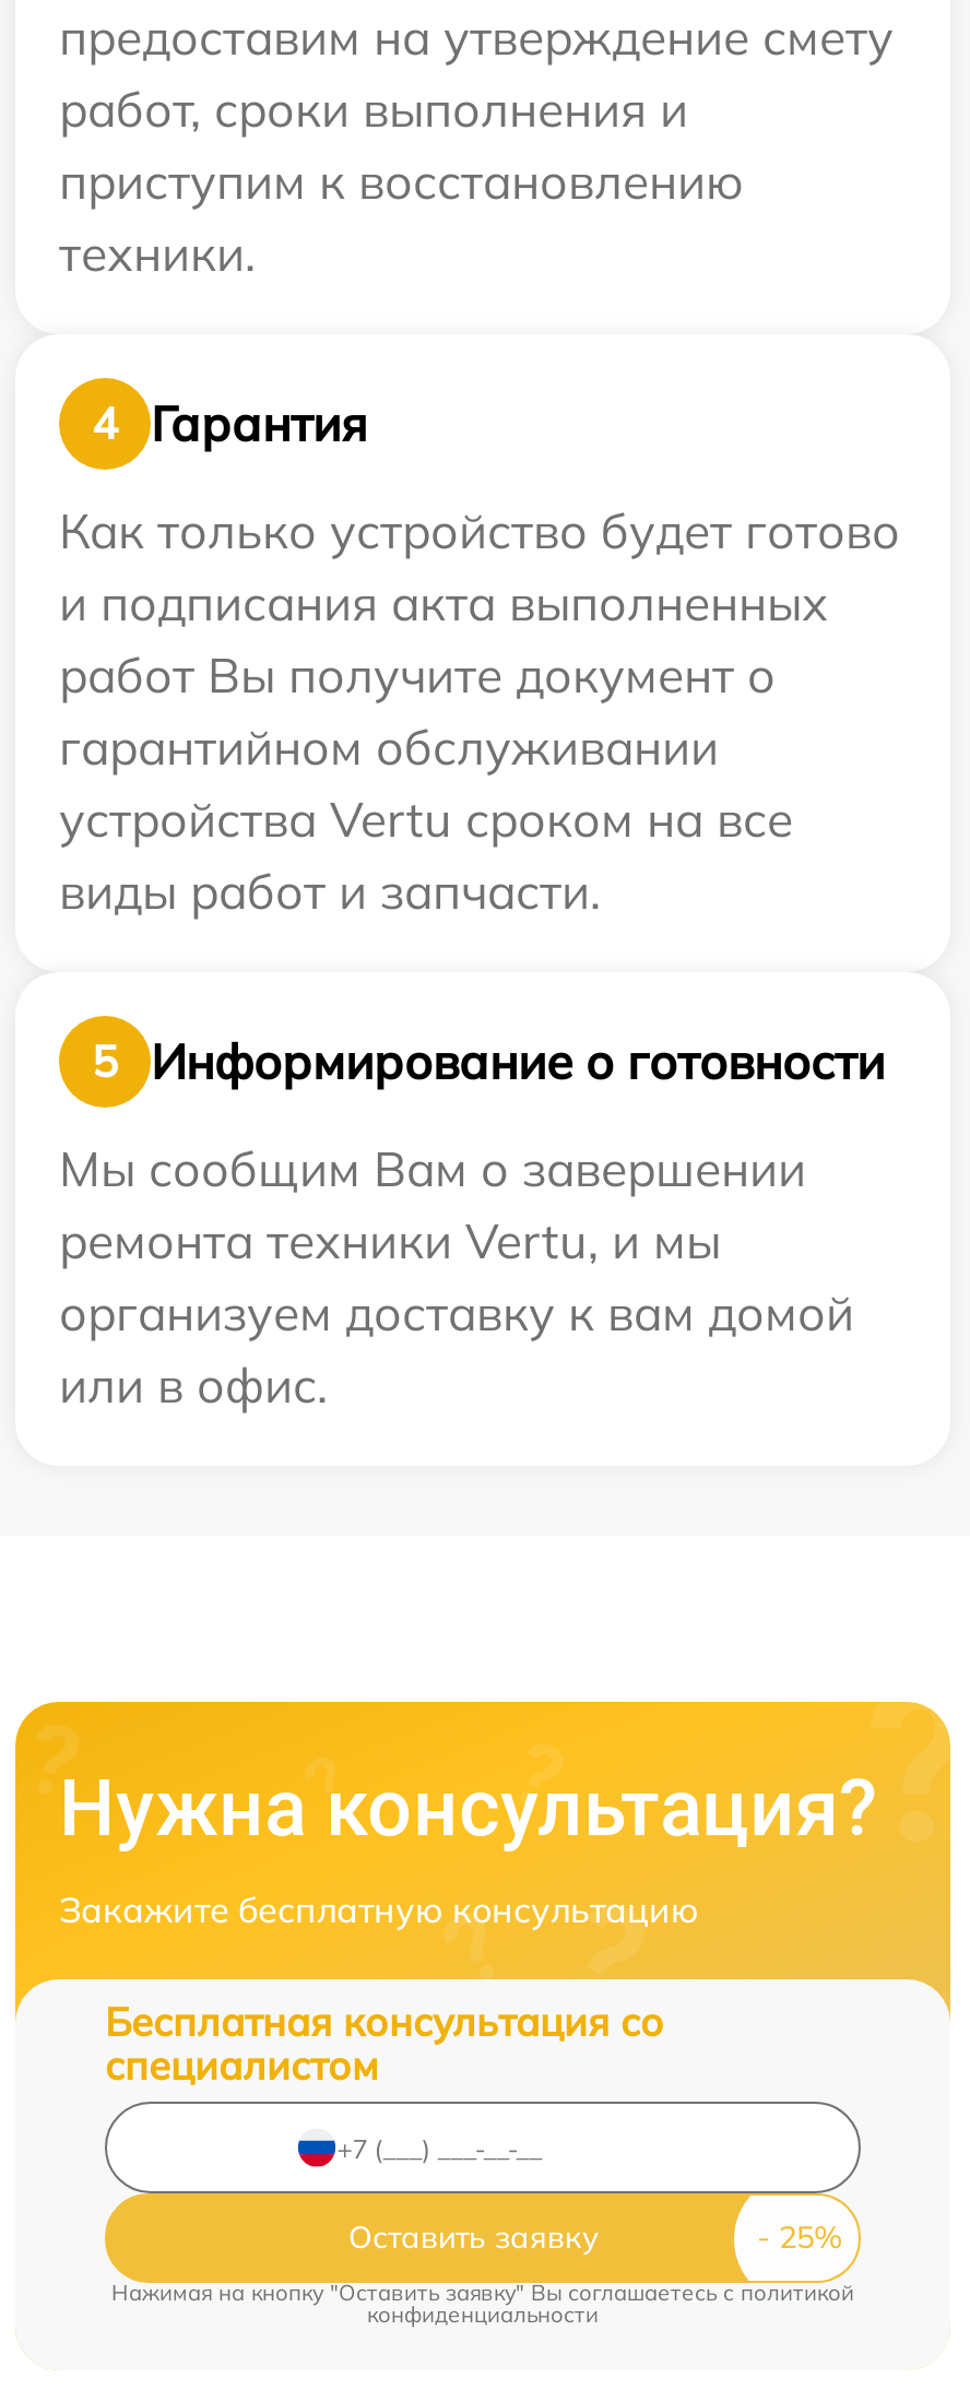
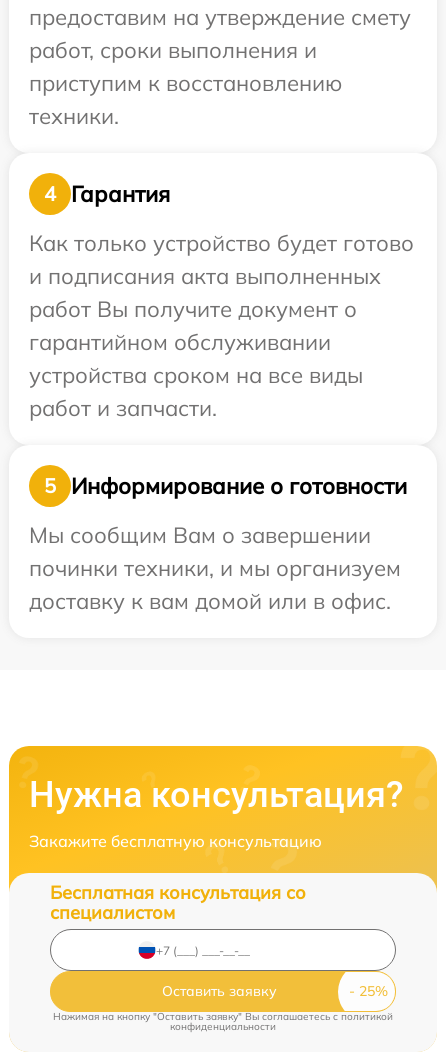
[59,789,793,922] устройства Vertu сроком на все | виды работ и запчасти. -> [29,361,363,422] устройства сроком на все виды | работ и запчасти.
[59,1210,854,1416] ремонта техники Vertu, и мы | организуем доставку к вам домой | или в офис. -> [29,554,401,615] починки техники, и мы организуем | доставку к вам домой или в офис.

